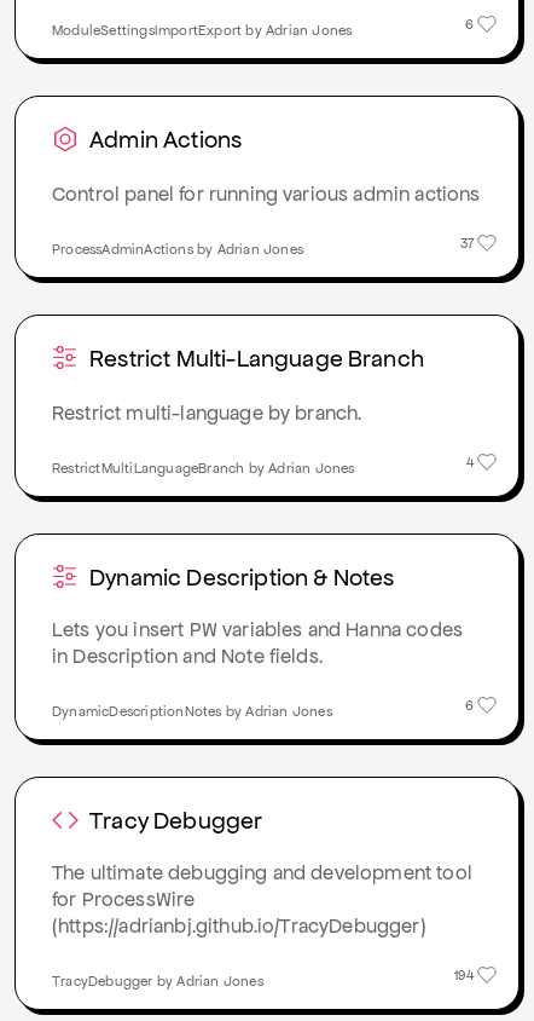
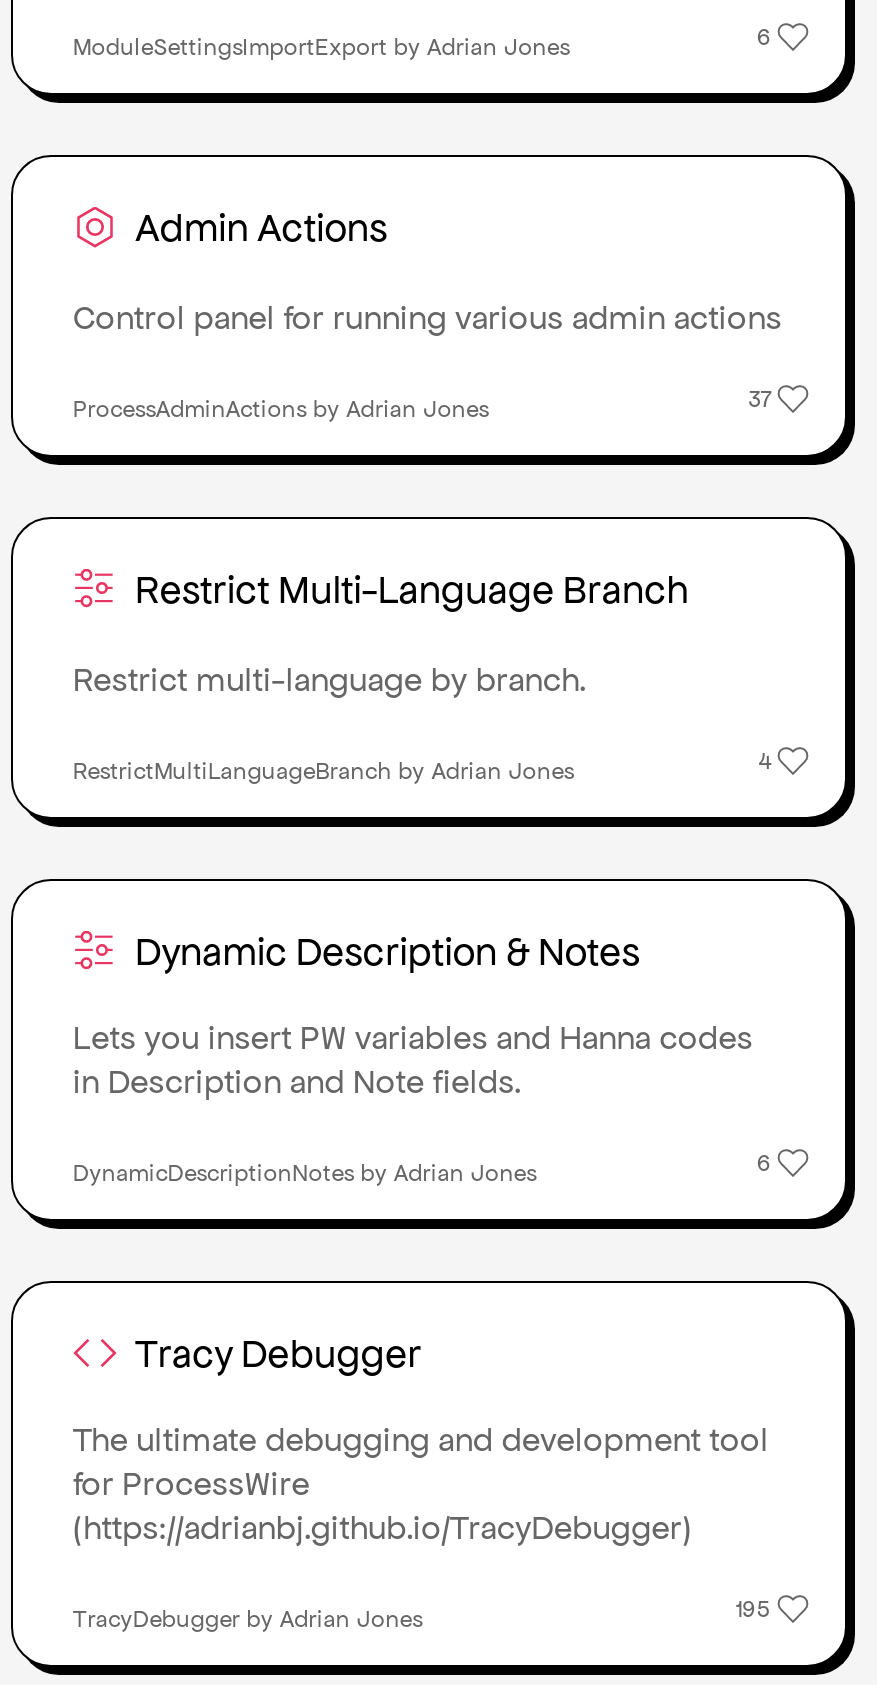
[454,967,474,983] 194 -> [736,1595,771,1623] 195

